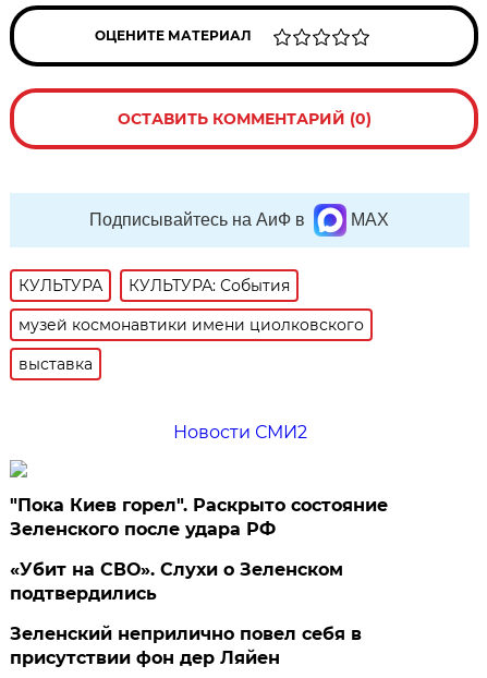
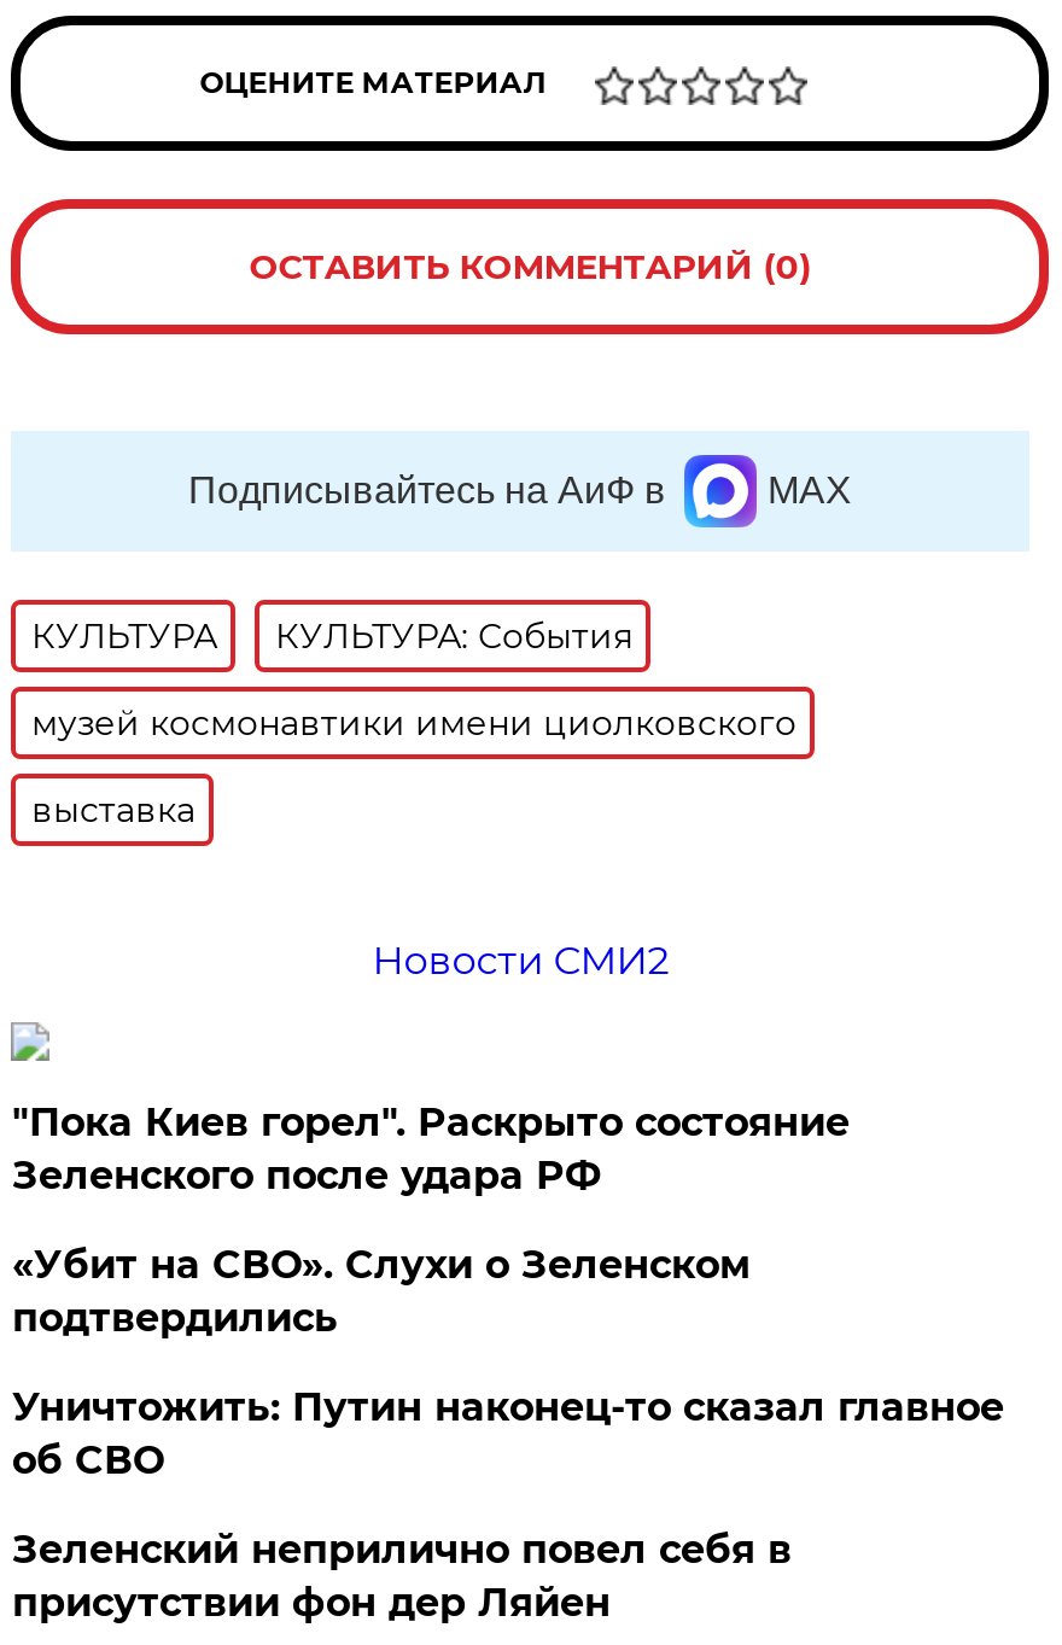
none -> [12,1384,1004,1483] Уничтожить: Путин наконец-то сказал главное | об СВО

